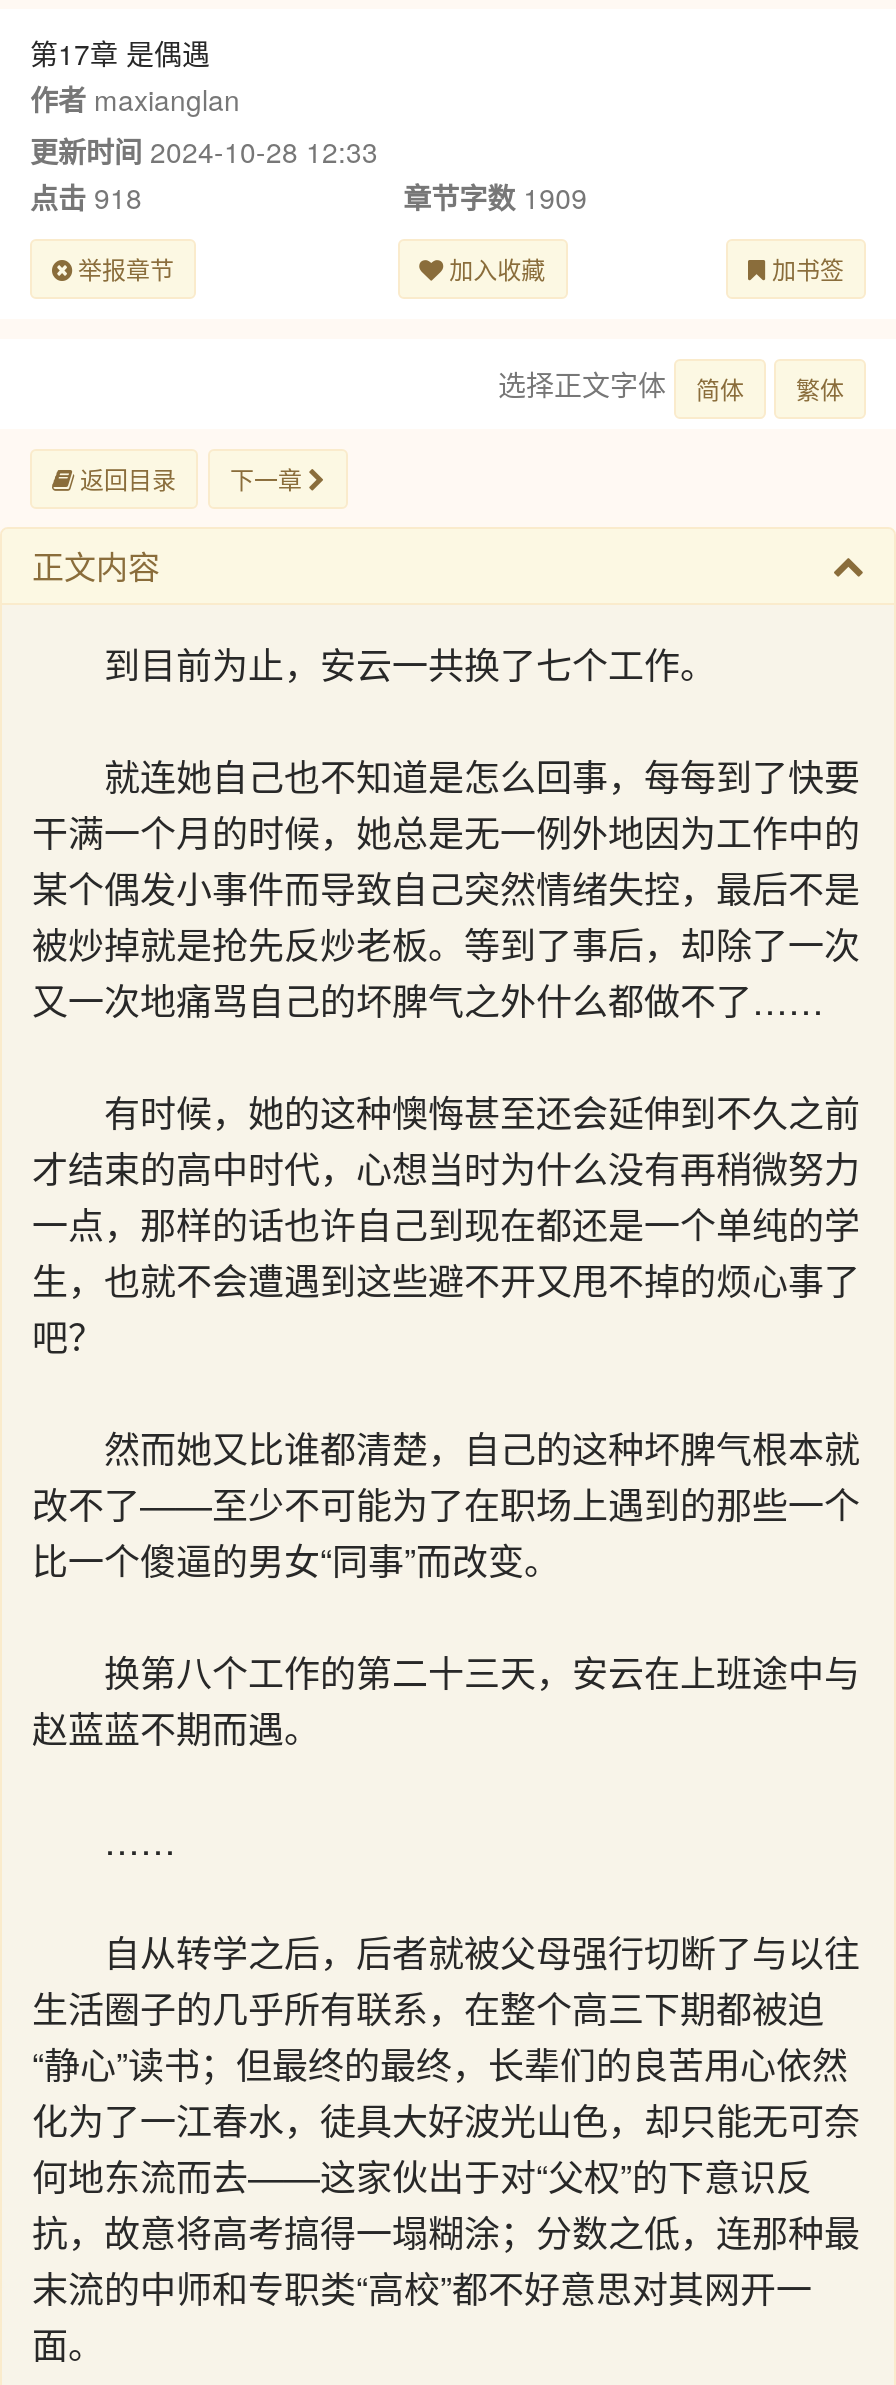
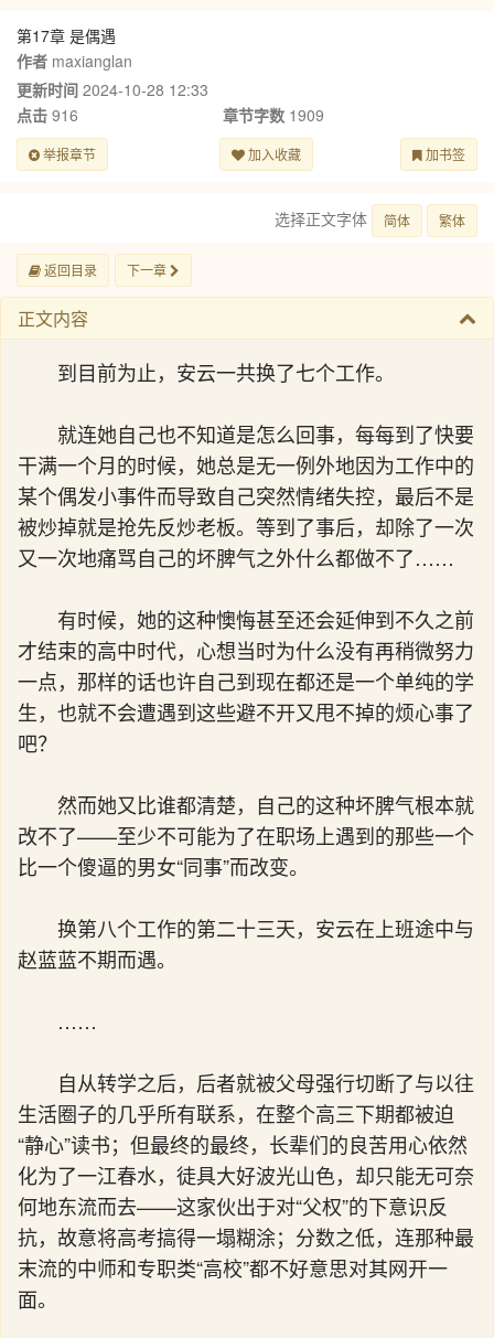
[30,177,142,217] 点击918 -> [17,104,78,126] 点击916

